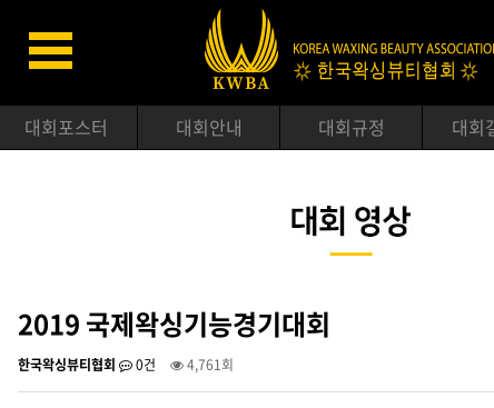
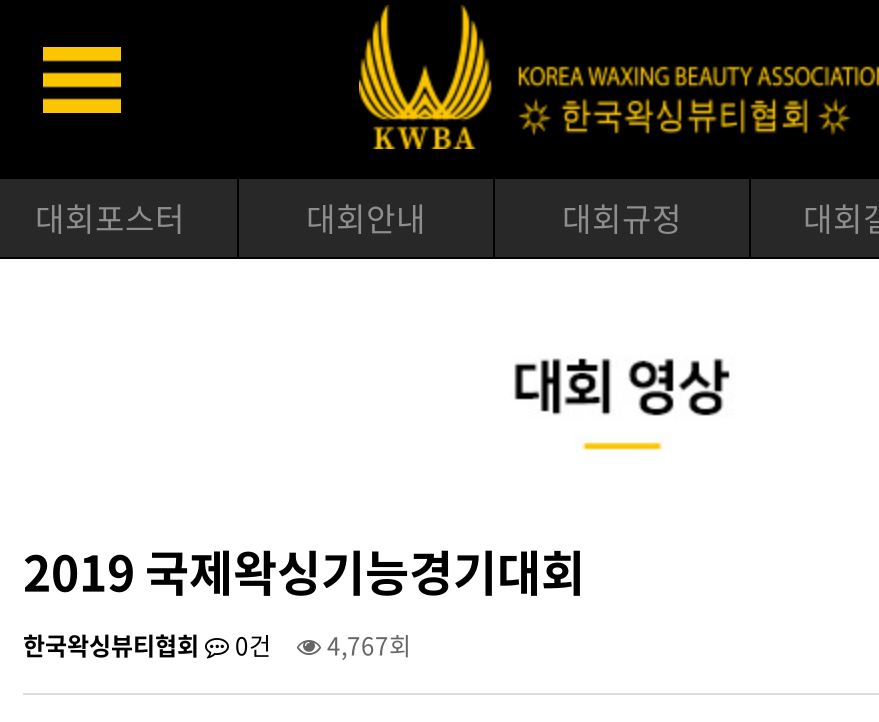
[18,355,234,375] 한국왁싱뷰티협회 0건 4,761회 -> [23,627,411,663] 한국왁싱뷰티협회 0건 4,767회

